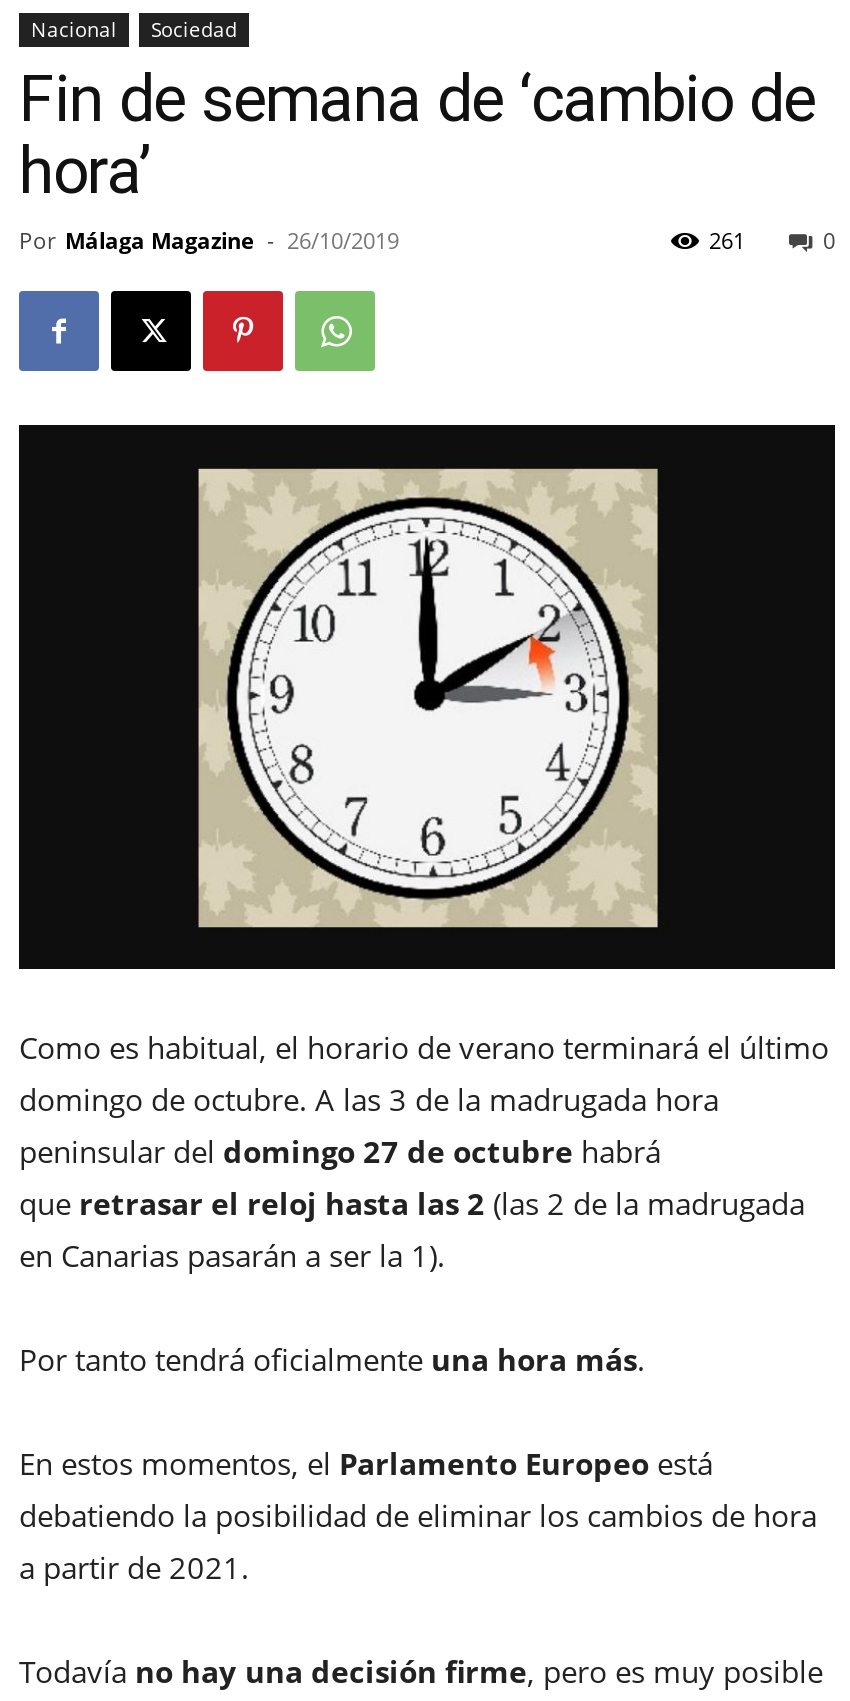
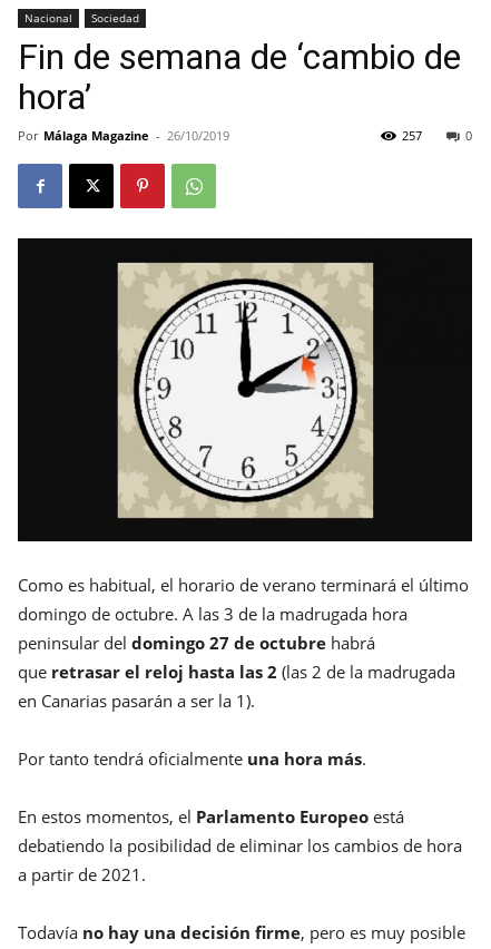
[709,225,745,255] 261 -> [402,127,422,144] 257

